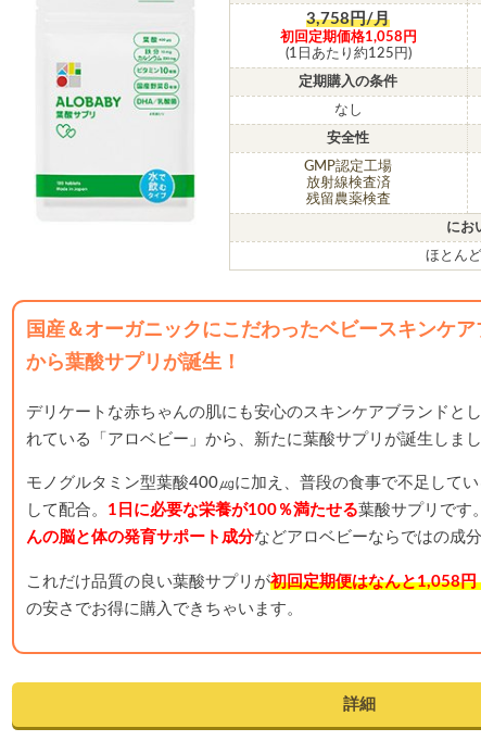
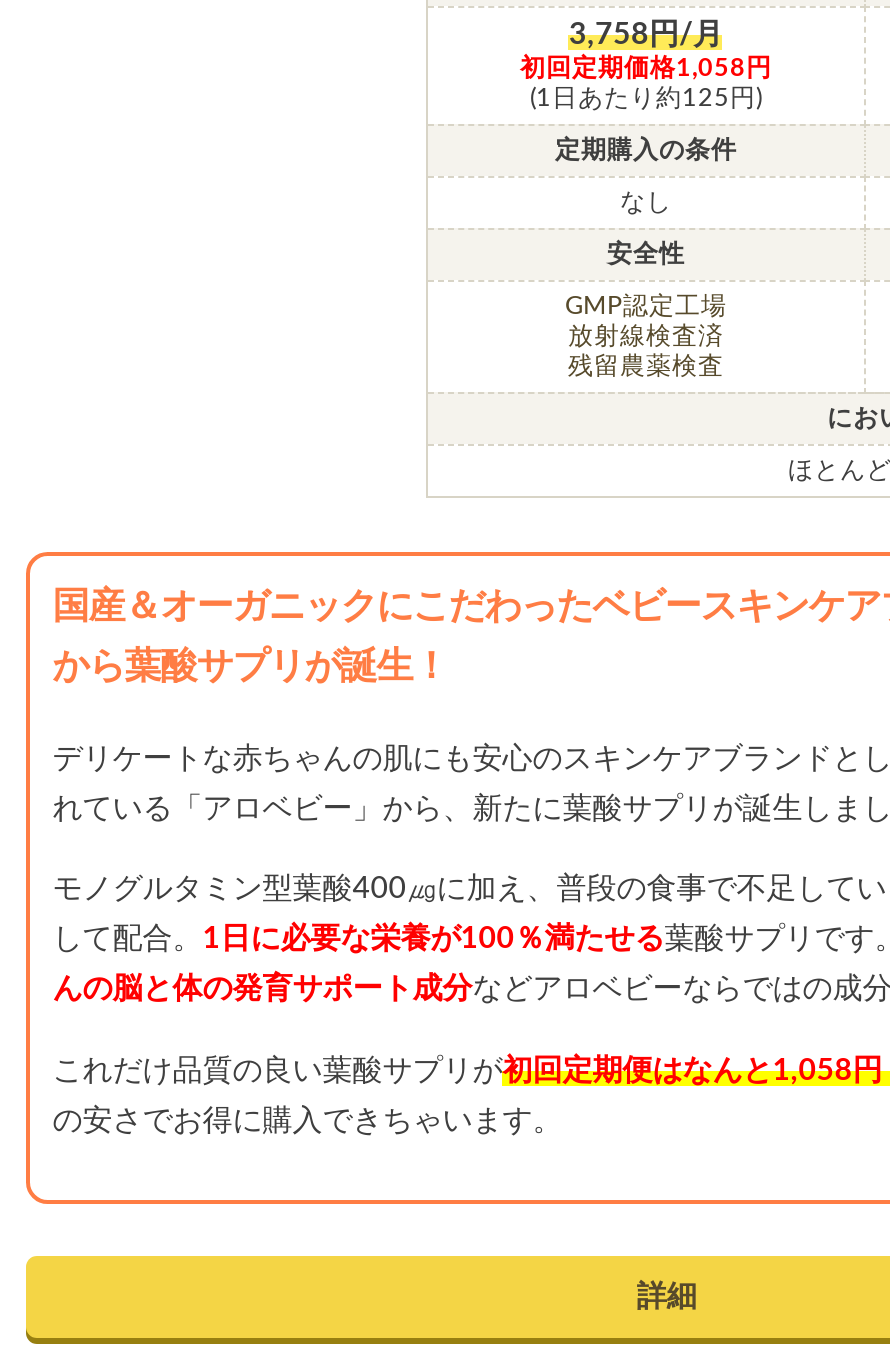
[34,24,197,209] [image] -> none

